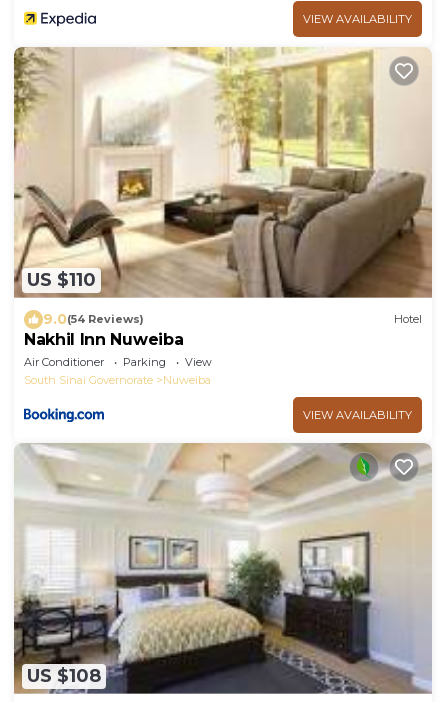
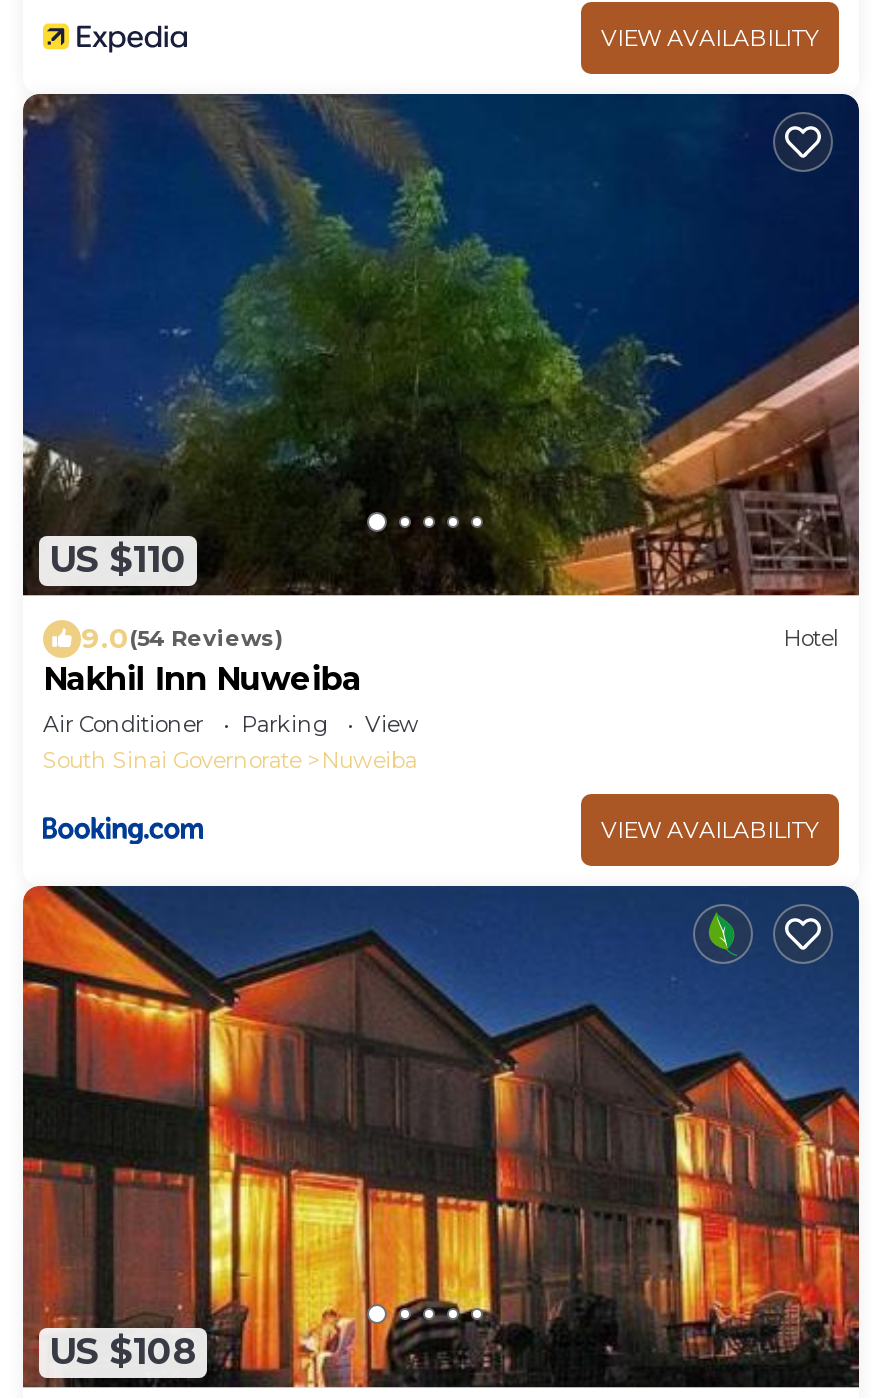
[13,46,433,298] [image] -> [21,92,861,596] [image]
[14,442,432,695] [image] -> [21,884,861,1388] [image]

